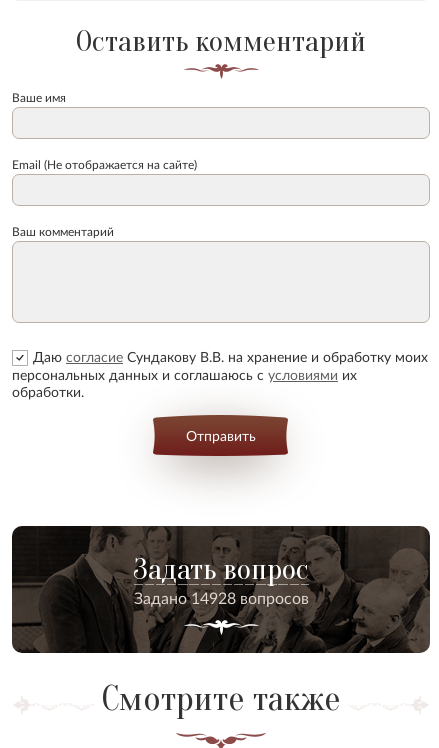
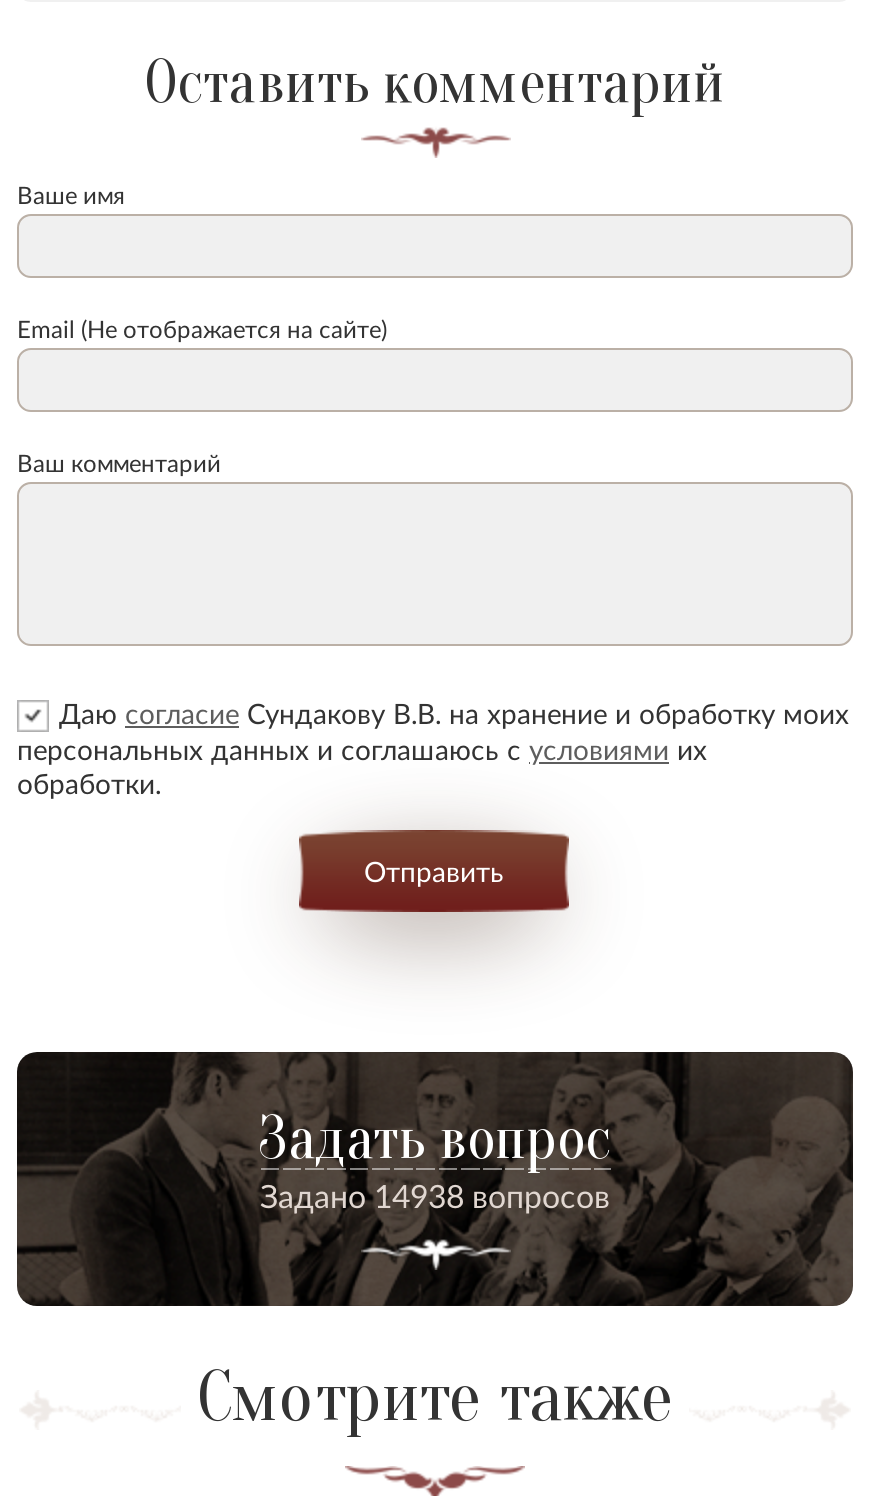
[133,588,308,607] Задано 14928 вопросов -> [260,1177,610,1215] Задано 14938 вопросов

